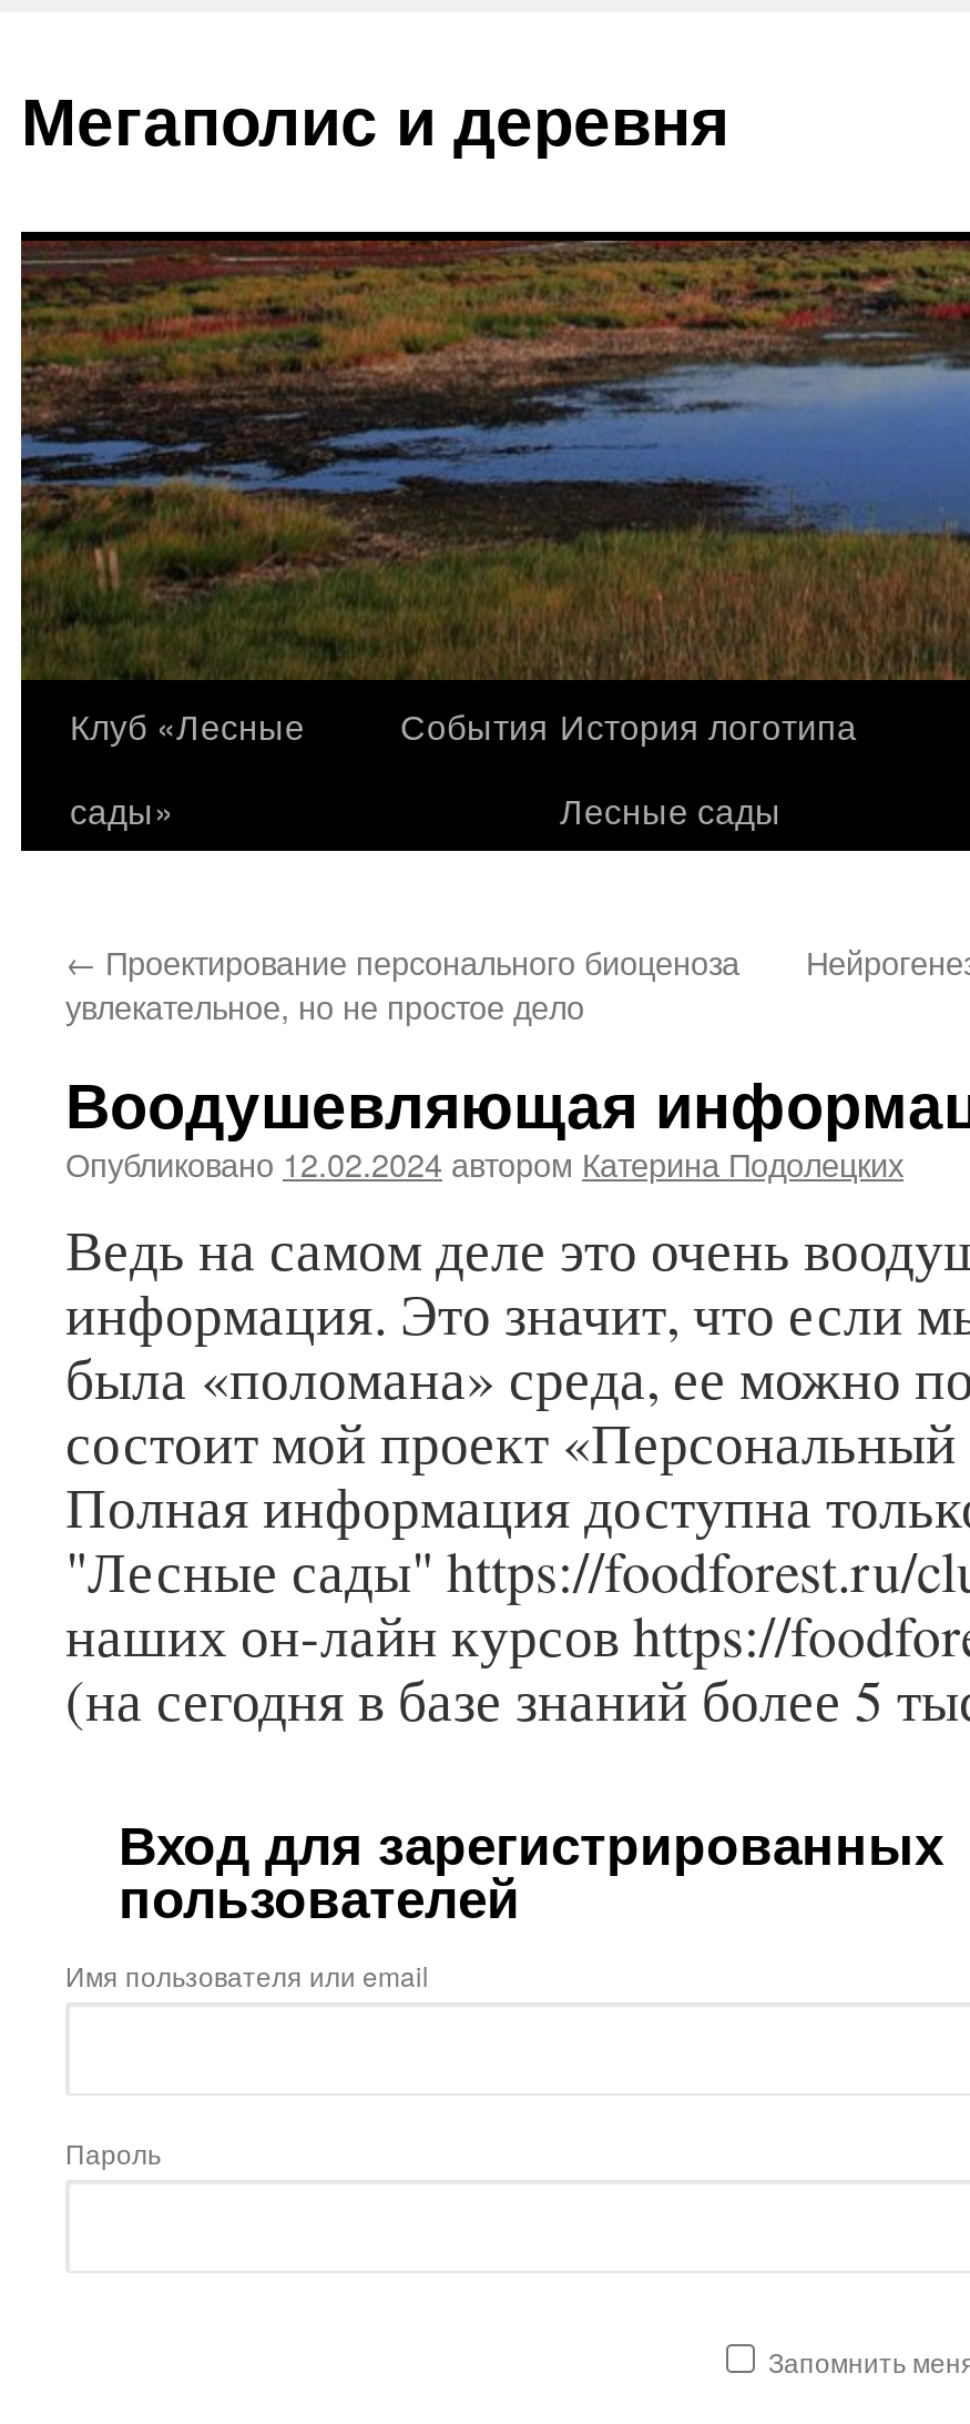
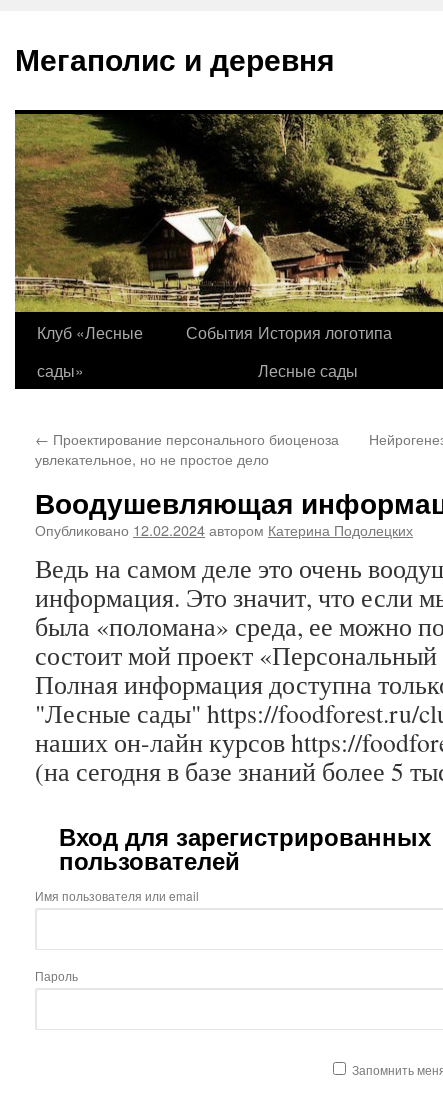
[19,239,963,680] [image] -> [14,113,440,313] [image]

